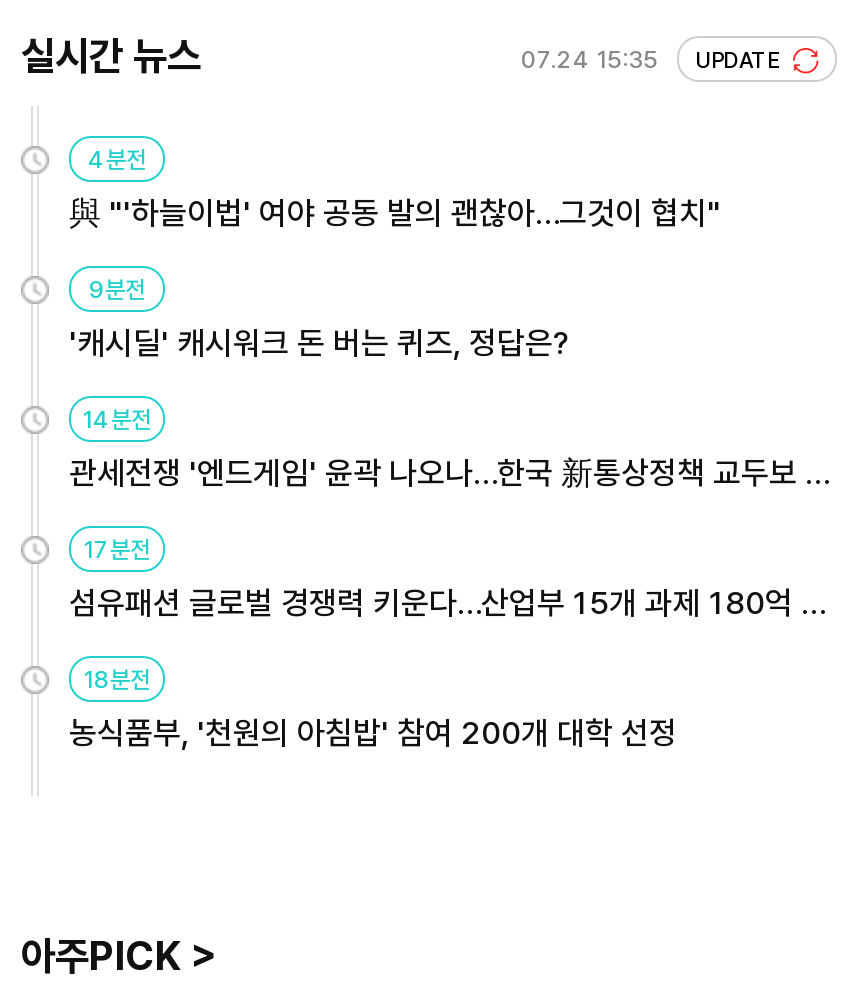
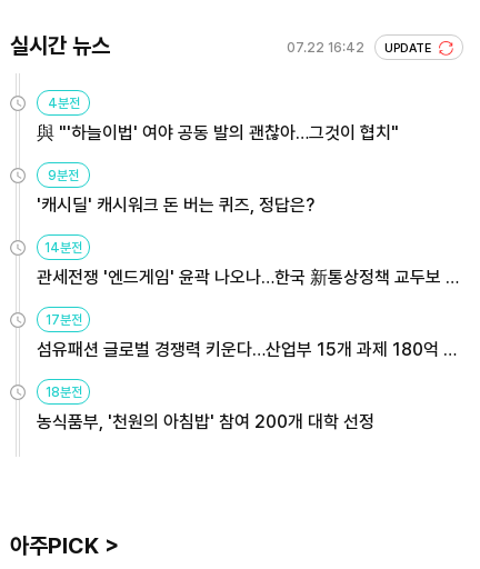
[521,46,785,74] 07.24 15:35 UPDATE -> [287,40,434,55] 07.22 16:42 UPDATE

